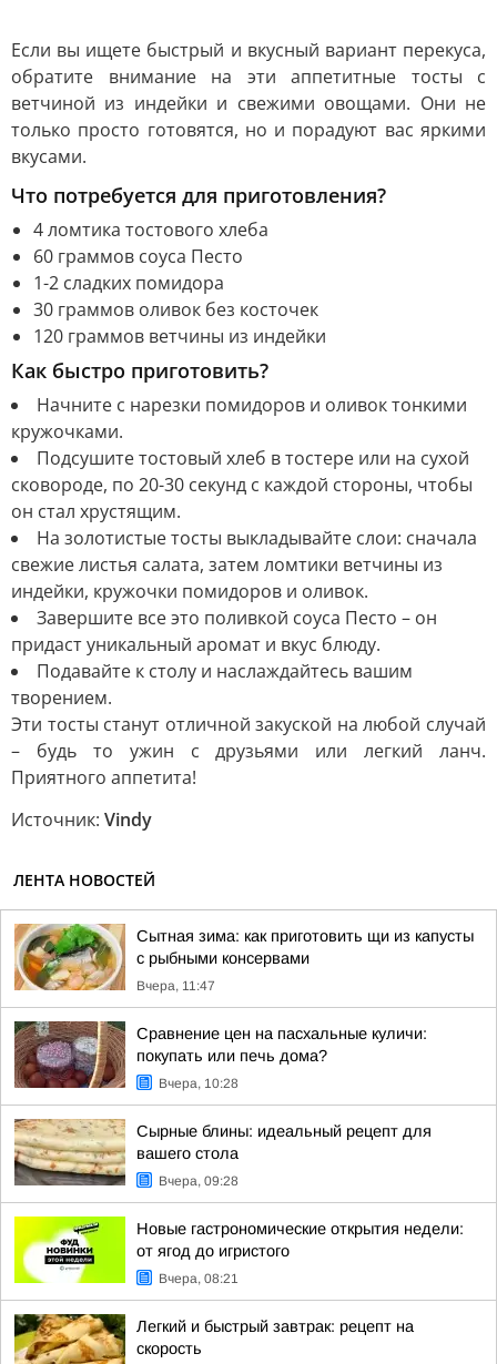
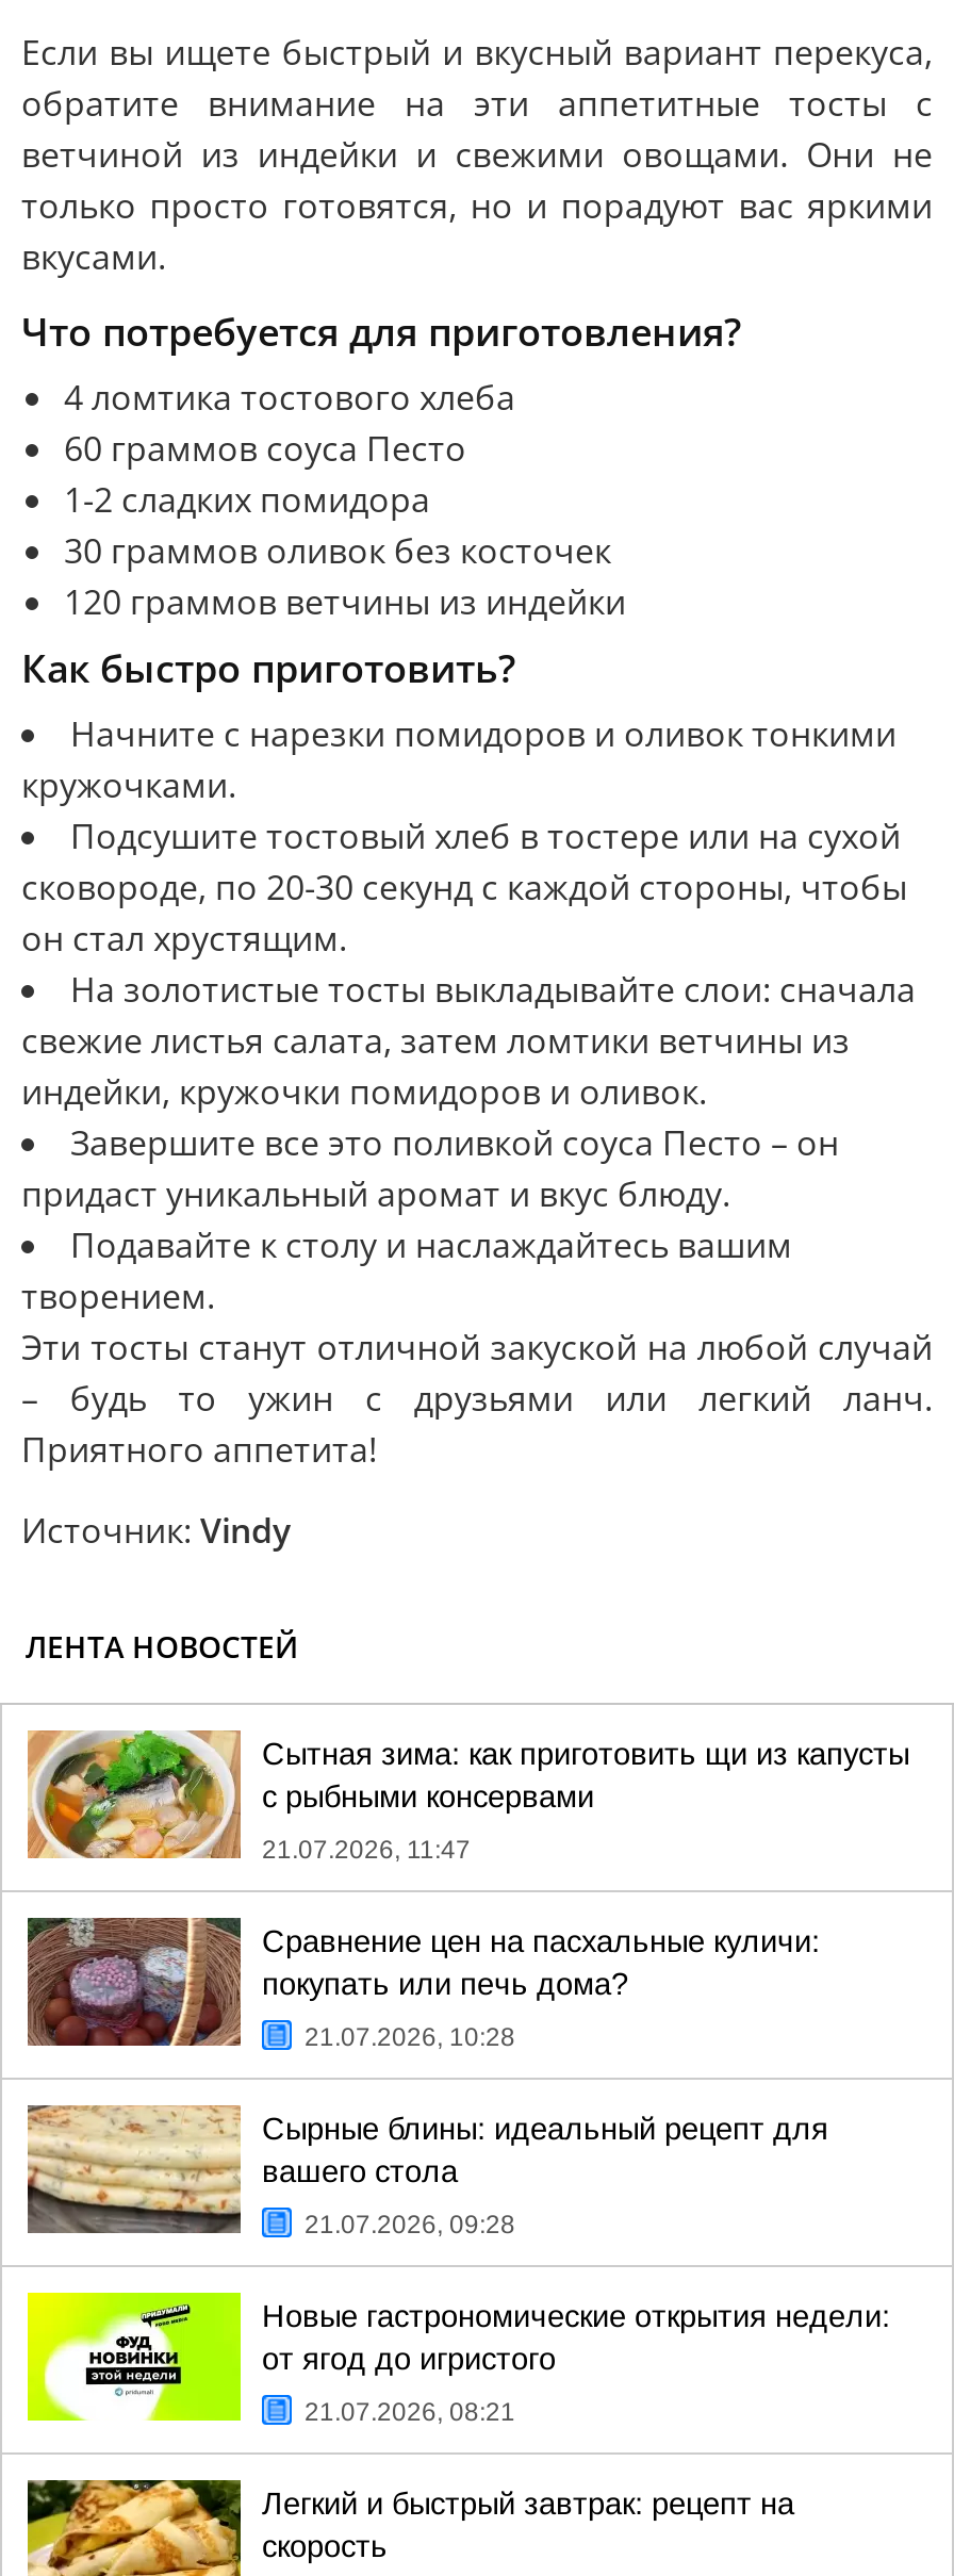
[136,978,215,994] Вчера, 11:47 -> [262,1835,471,1865] 21.07.2026, 11:47
[159,1076,239,1091] Вчера, 10:28 -> [305,2022,515,2052] 21.07.2026, 10:28
[159,1173,239,1189] Вчера, 09:28 -> [305,2210,515,2239] 21.07.2026, 09:28
[159,1271,239,1286] Вчера, 08:21 -> [305,2397,515,2427] 21.07.2026, 08:21

